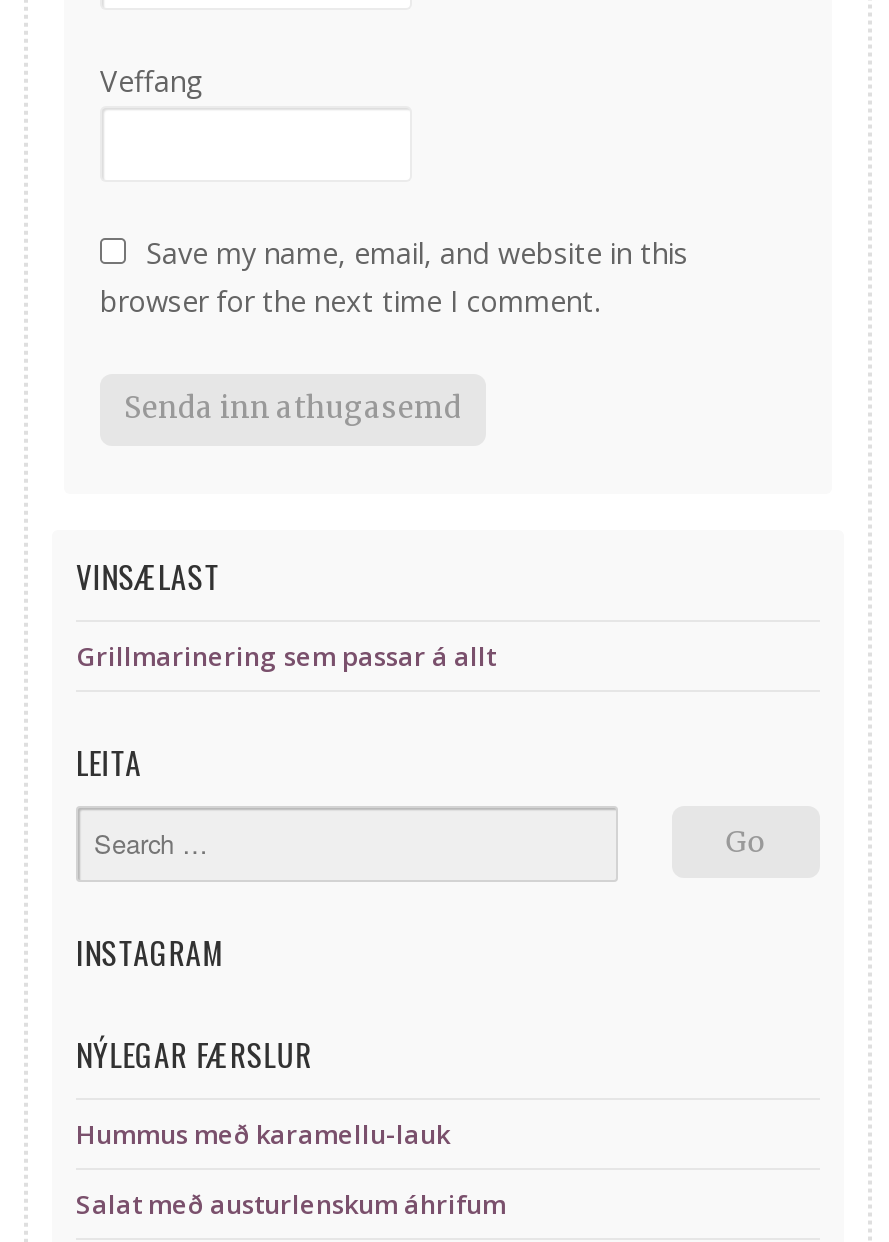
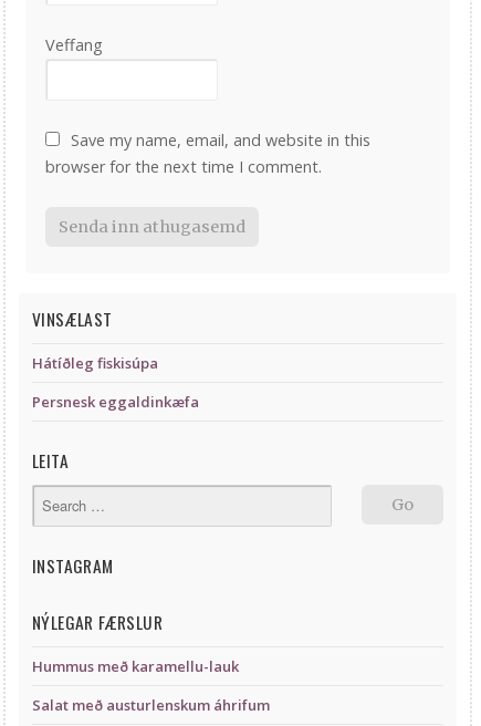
[76,638,496,674] Grillmarinering sem passar á allt -> [32,353,199,412] Hátíðleg fiskisúpa | Persnesk eggaldinkæfa

